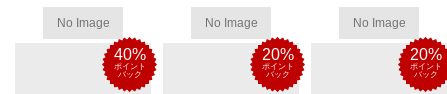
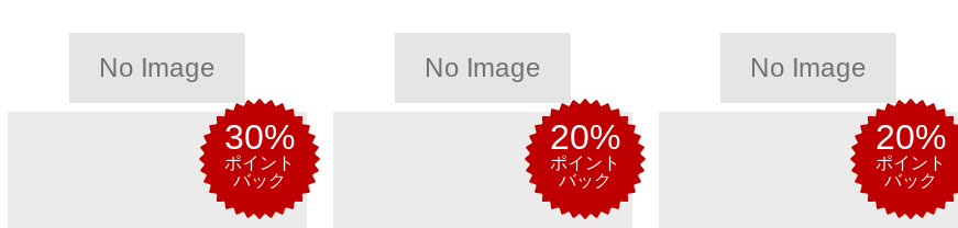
[113,46,145,63] 40% -> [224,119,295,156] 30%

